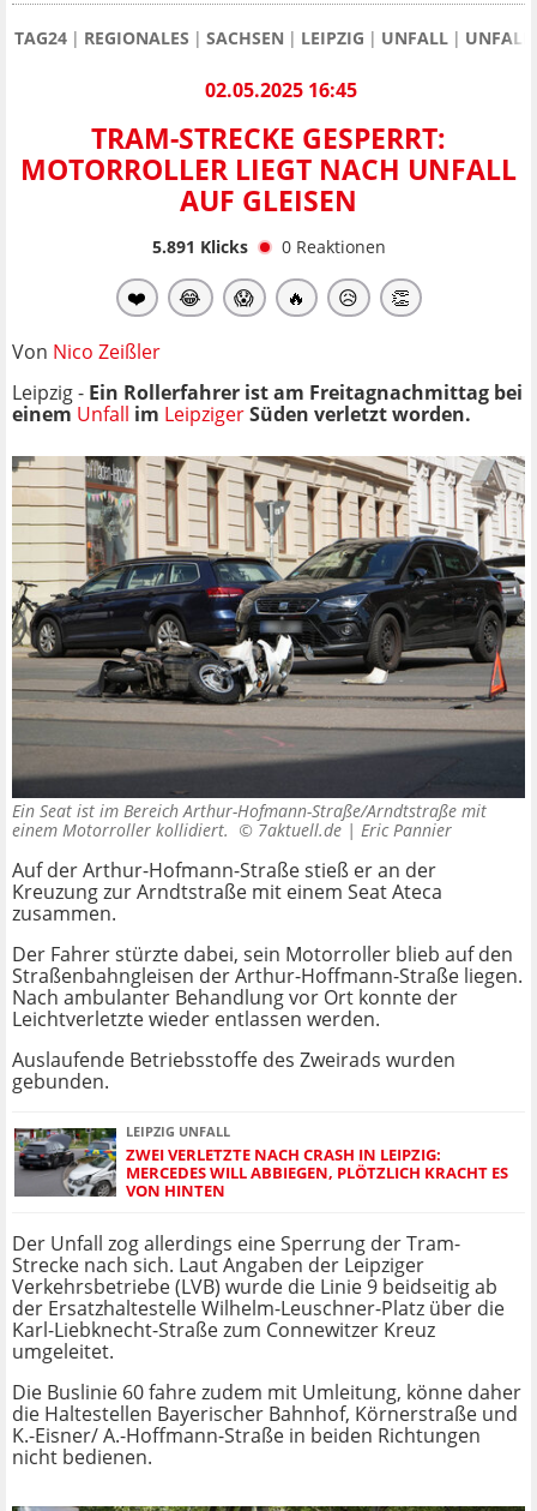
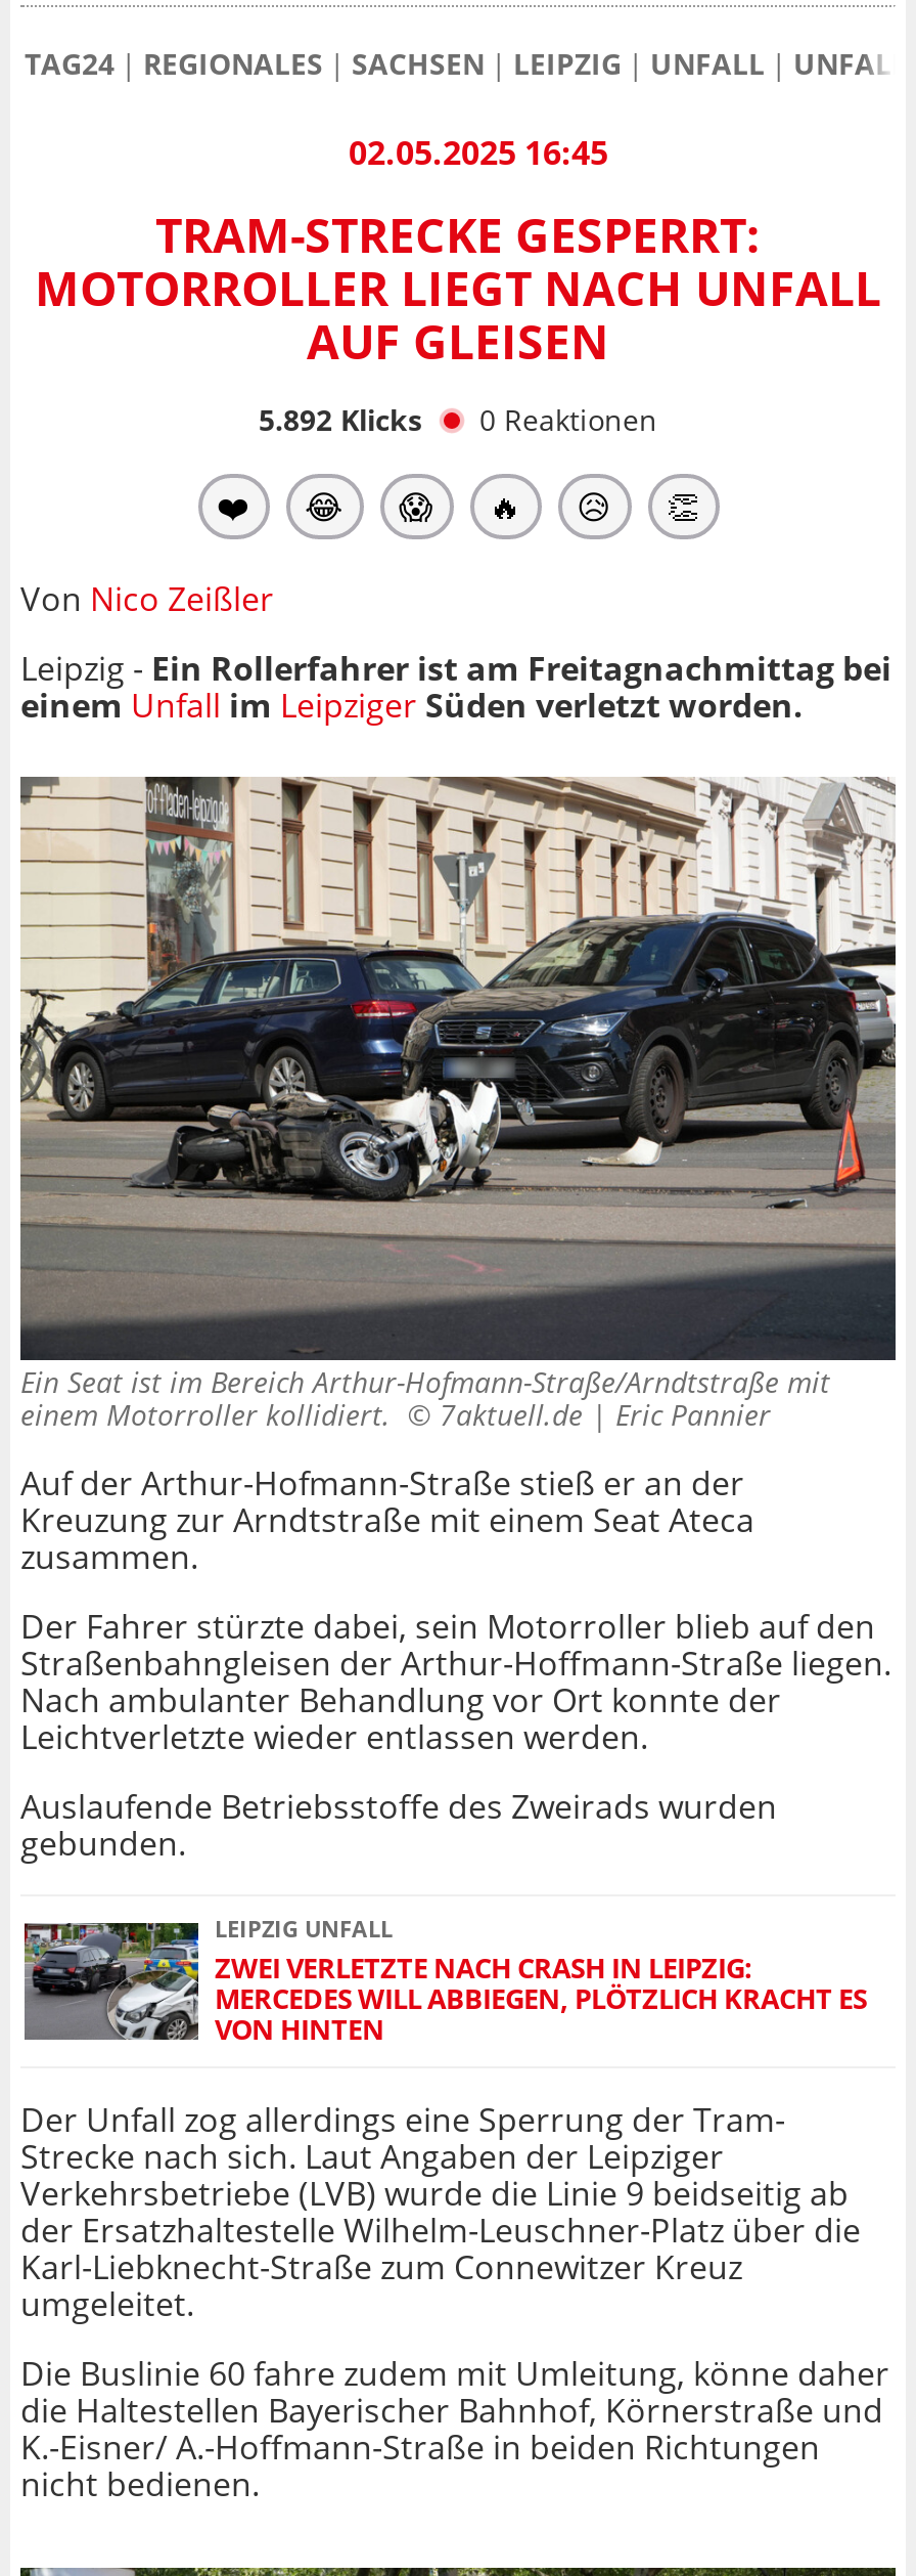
[152,235,385,258] 5.891 Klicks 0 Reaktionen -> [259,400,657,439] 5.892 Klicks 0 Reaktionen

